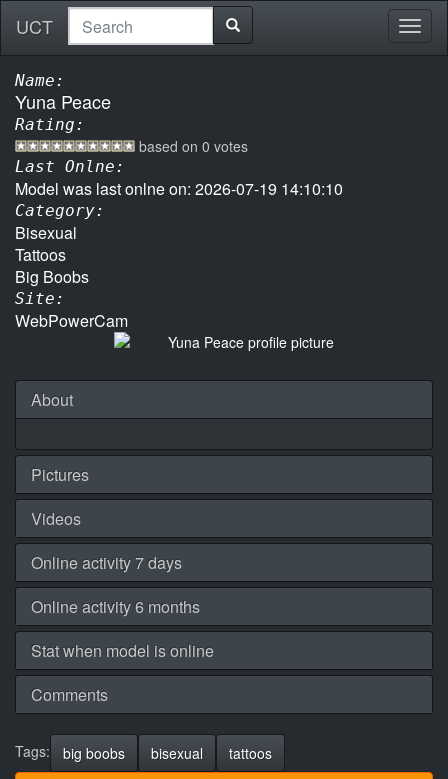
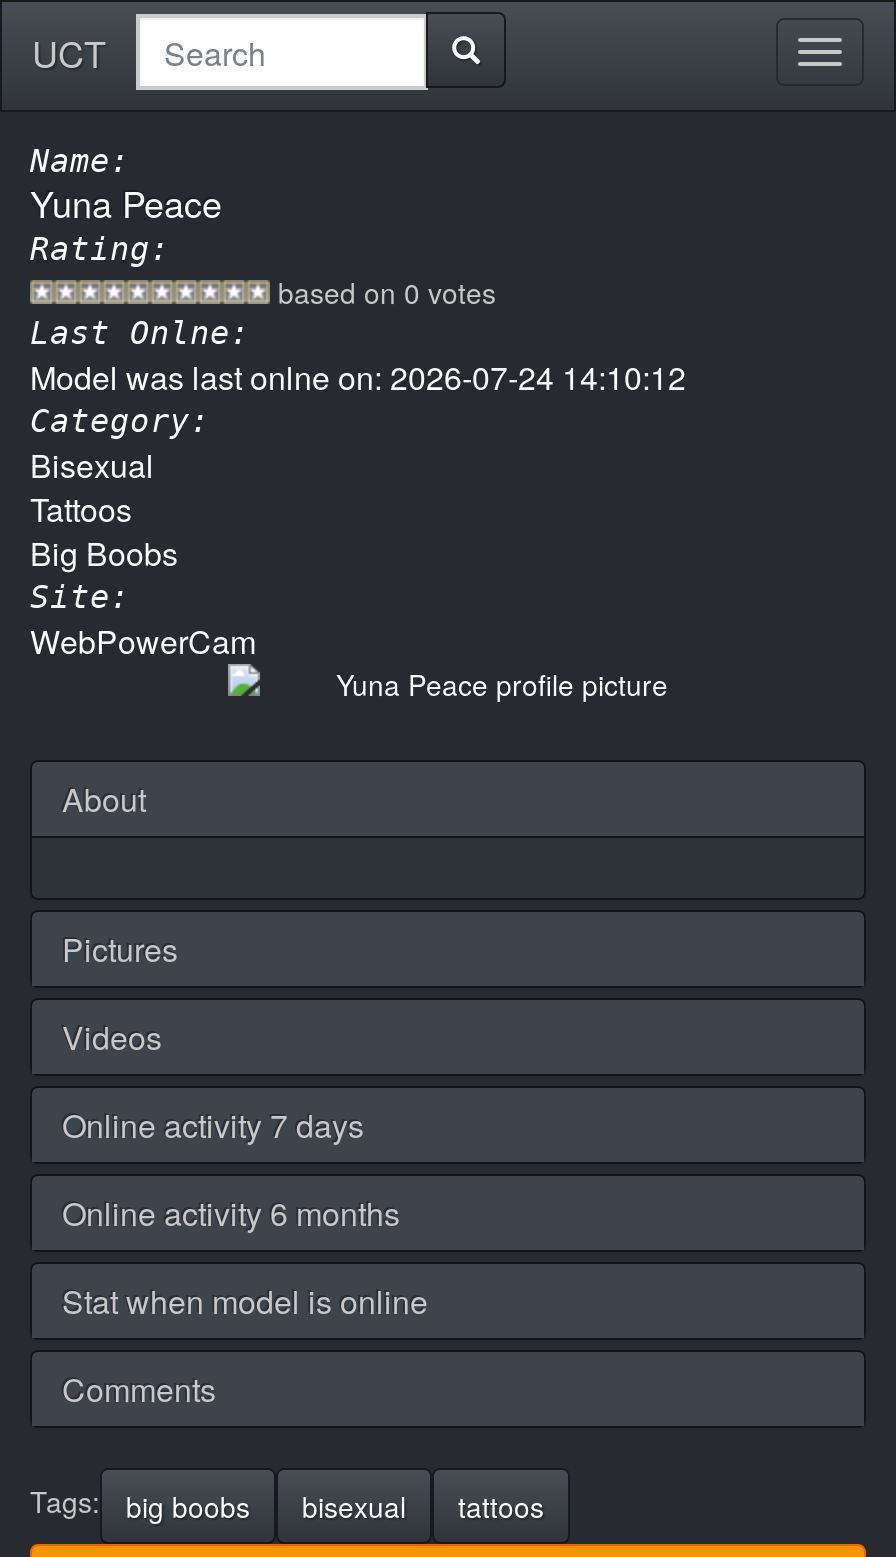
[15,177,343,200] Model was last onlne on: 2026-07-19 14:10:10 -> [30,354,686,400] Model was last onlne on: 2026-07-24 14:10:12

